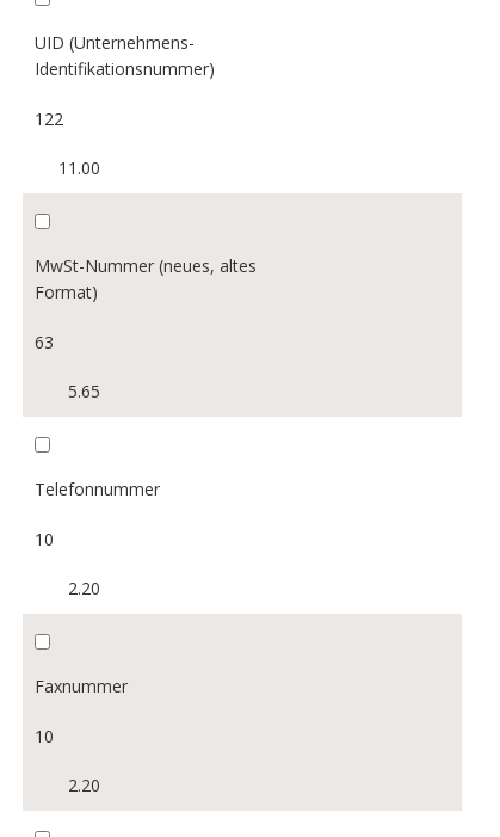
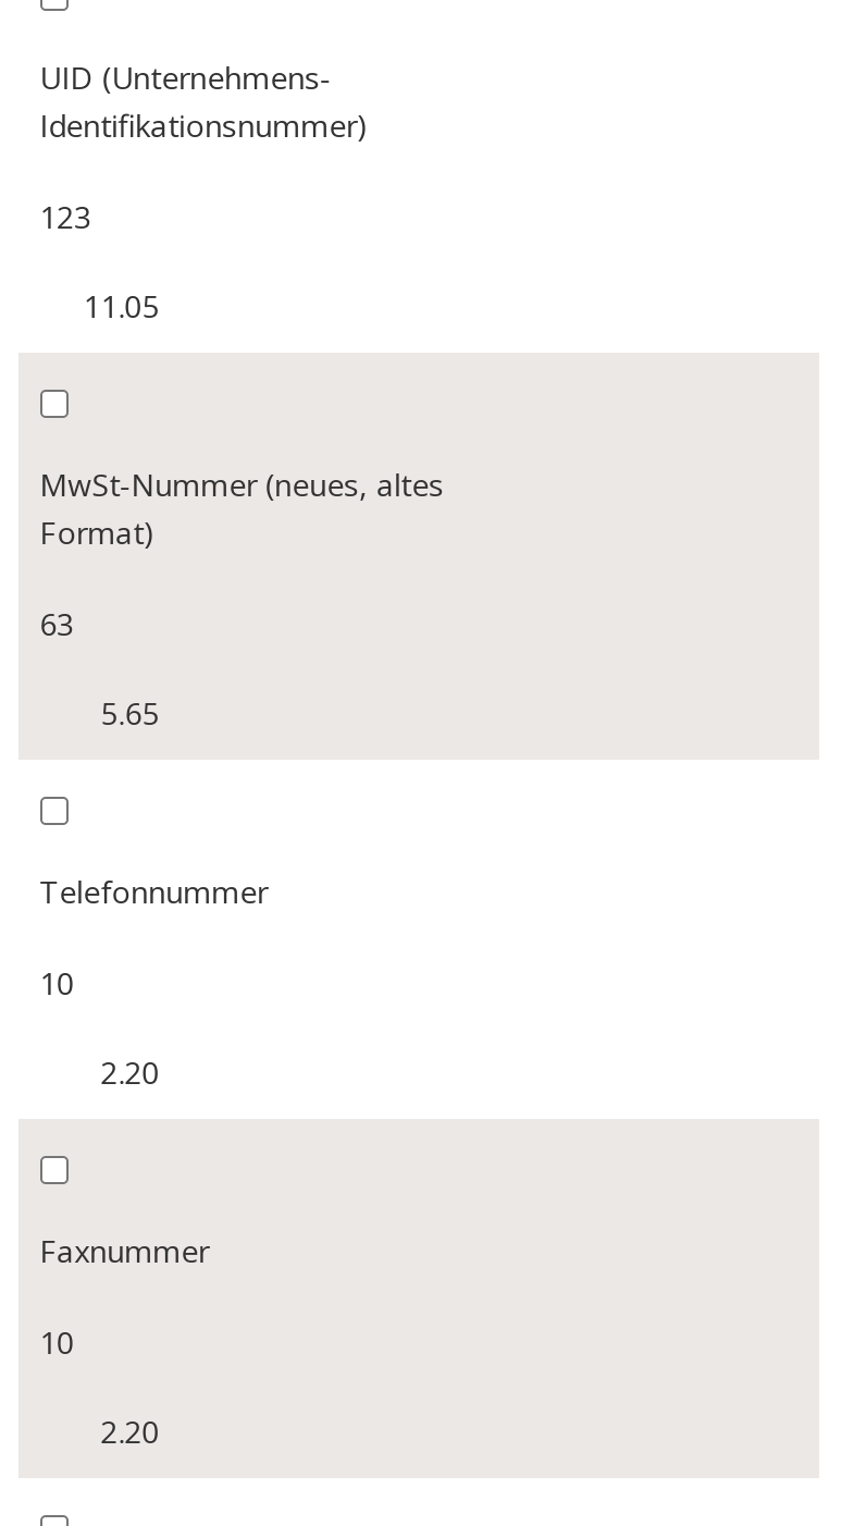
[34,107,63,130] 122 -> [39,195,92,237] 123
[58,156,100,179] 11.00 -> [83,285,159,326] 11.05

